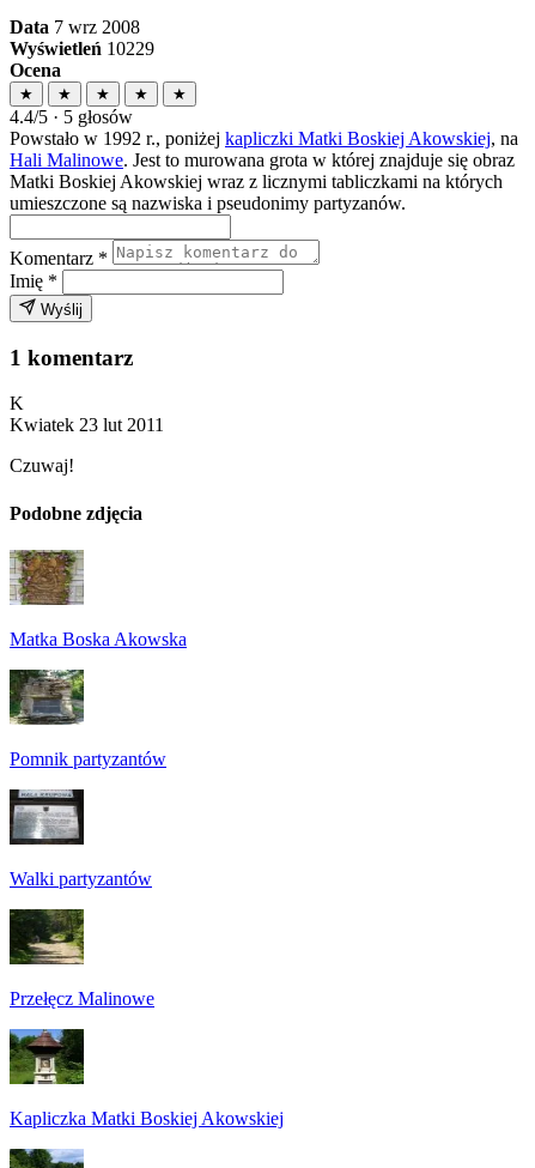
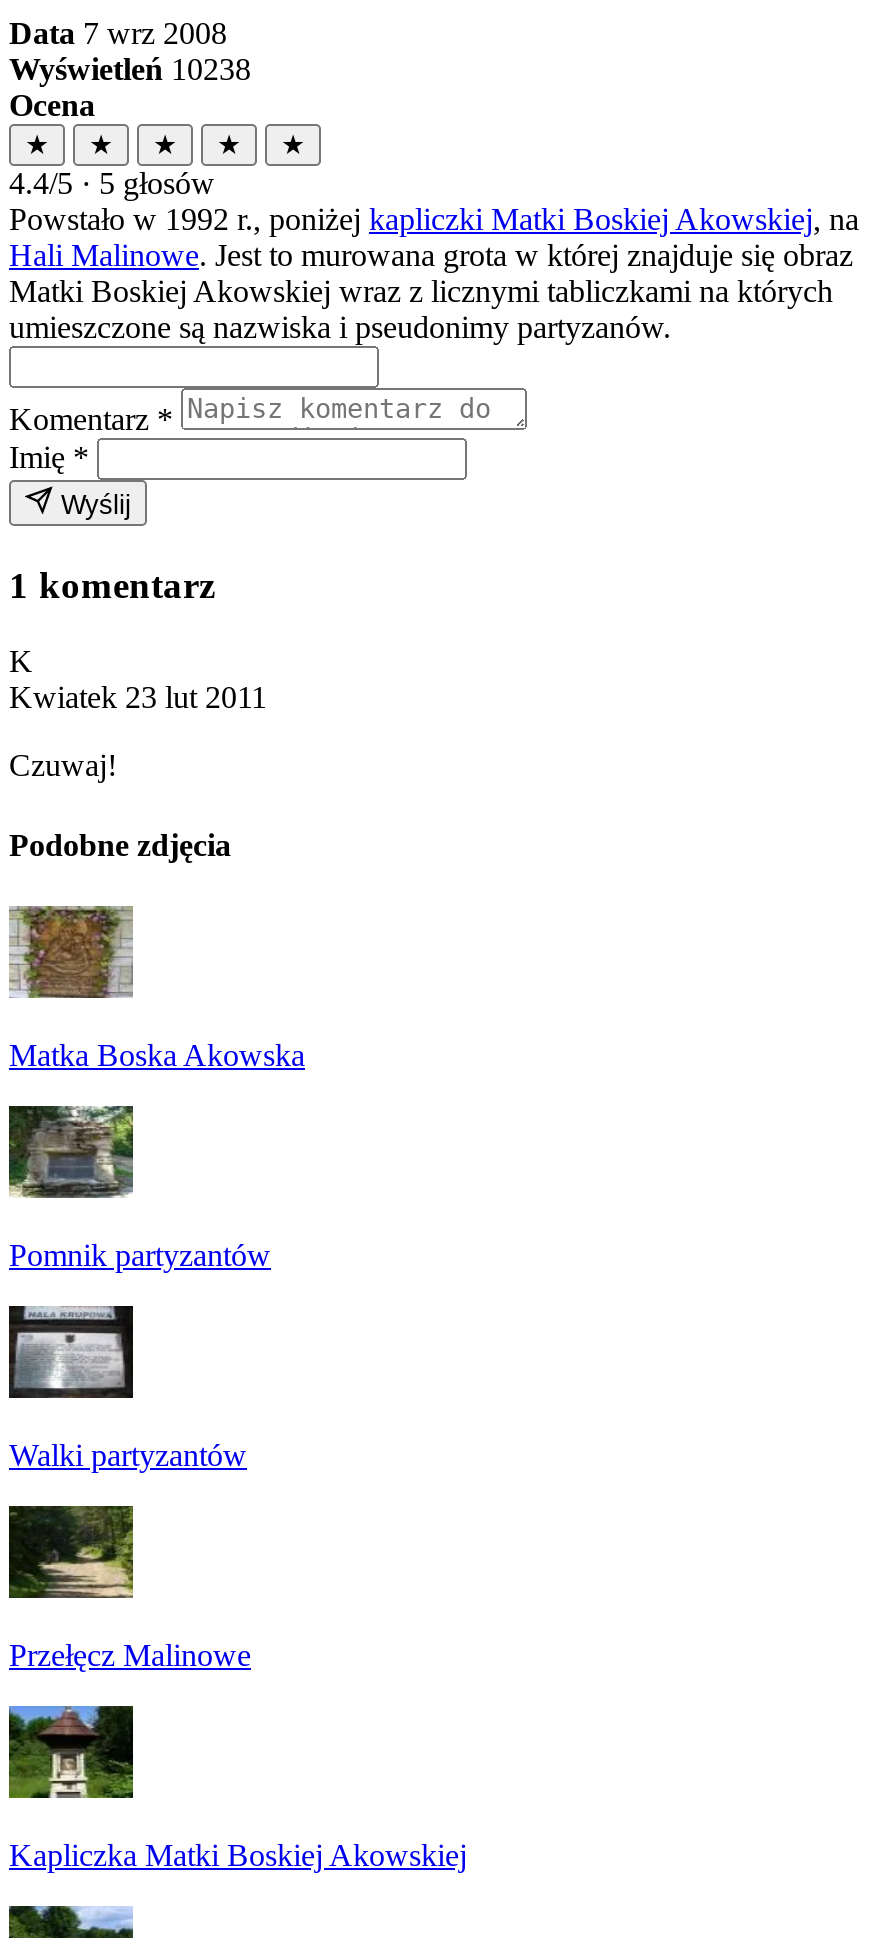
[10,38,154,58] Wyświetleń 10229 -> [9,52,251,86] Wyświetleń 10238

